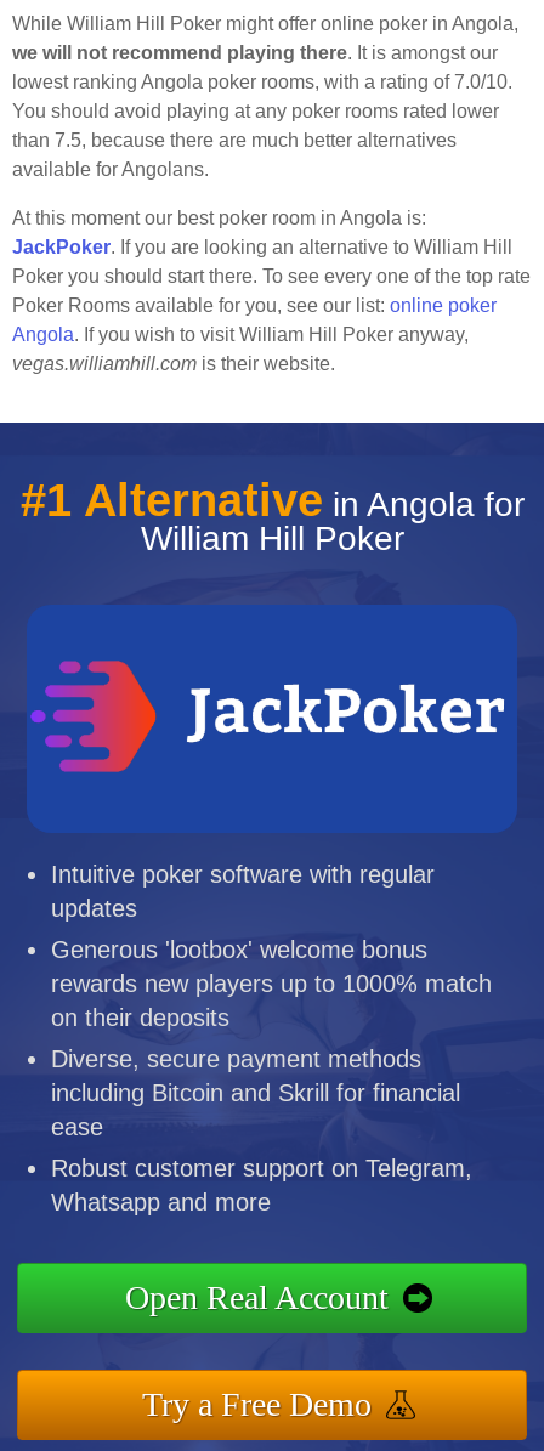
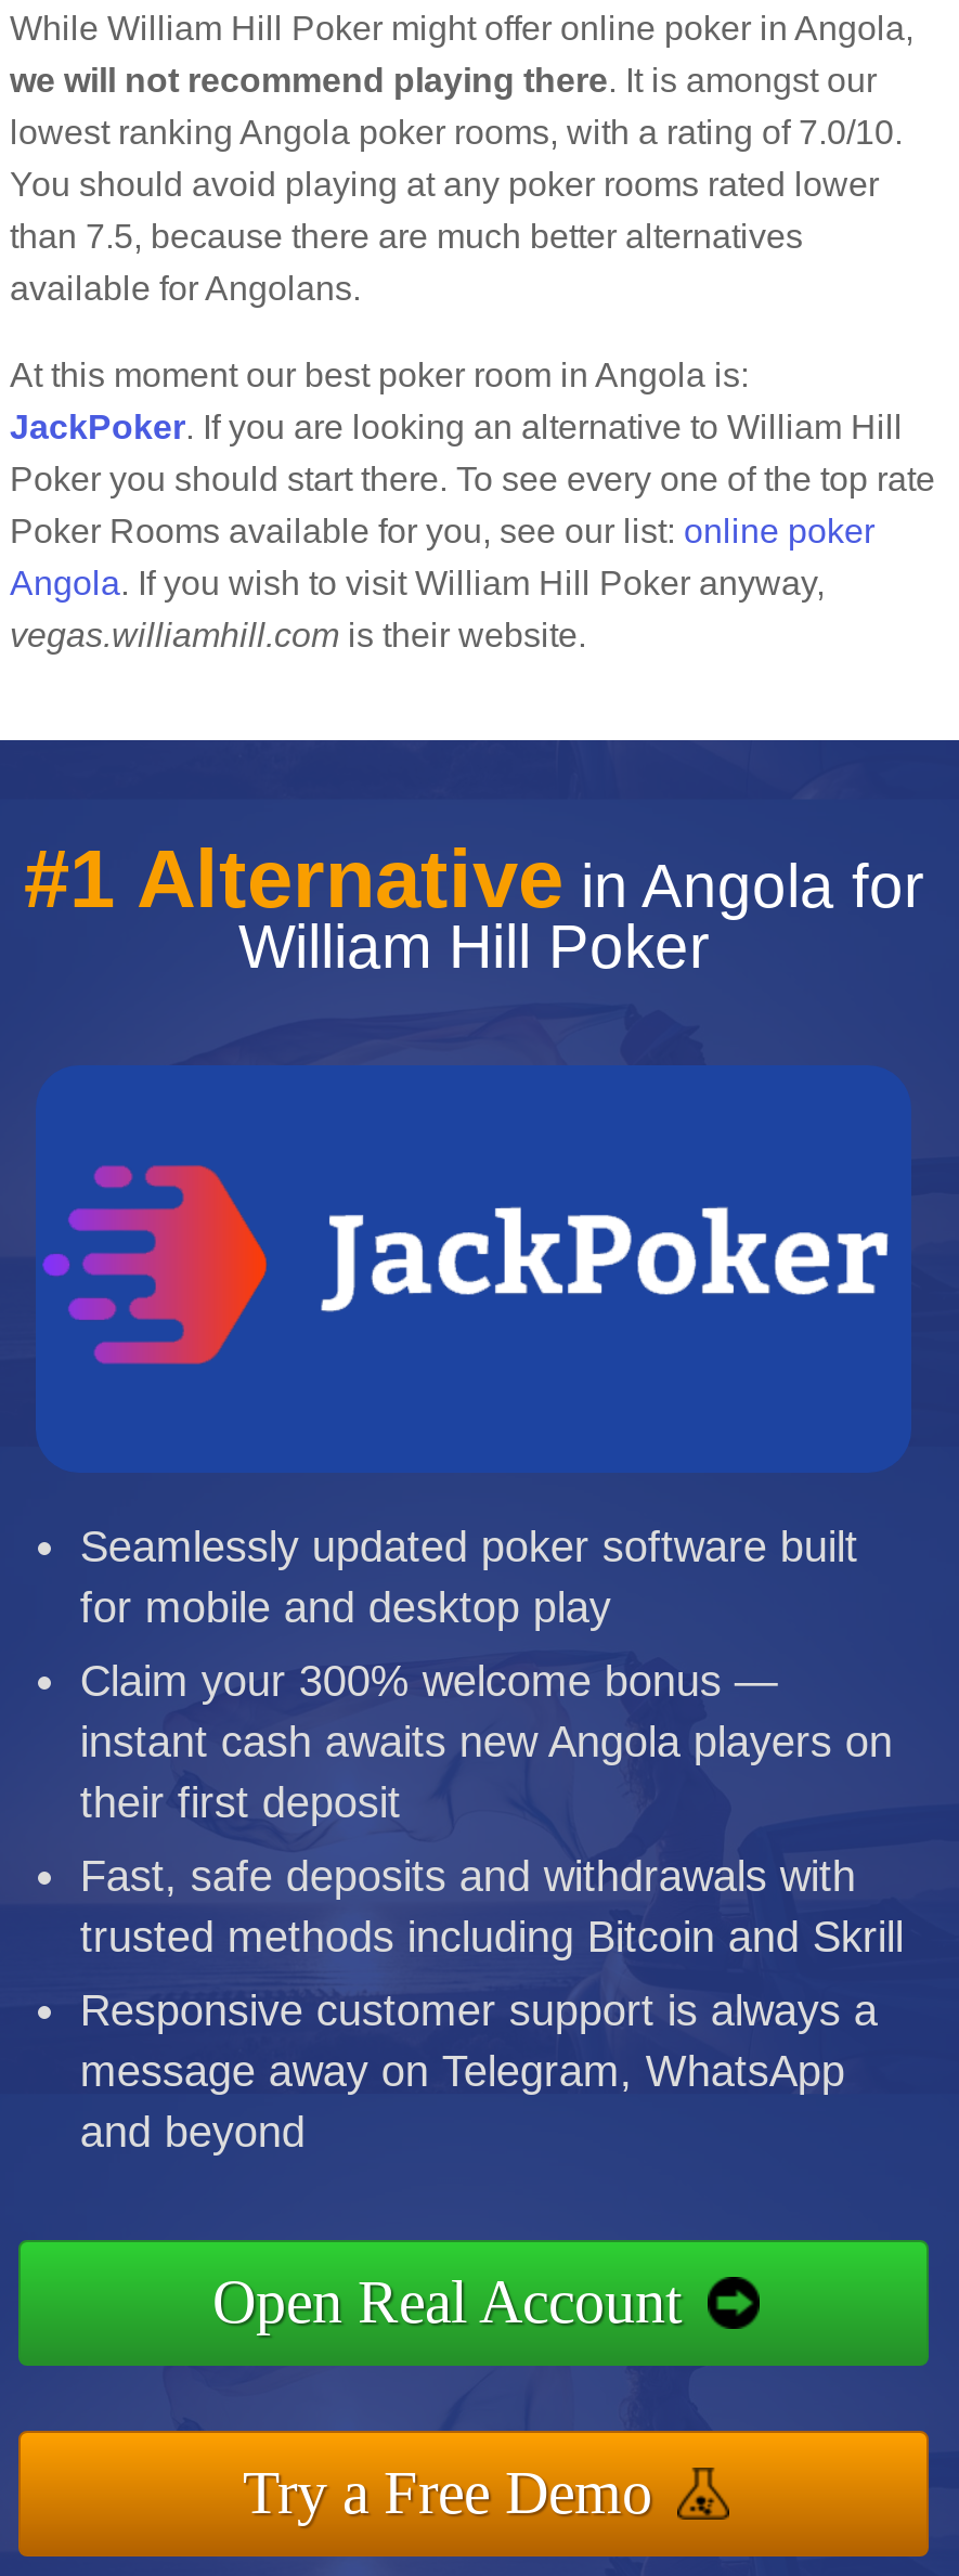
[51,861,435,922] Intuitive poker software with regular | updates -> [80,1523,858,1631] Seamlessly updated poker software built | for mobile and desktop play
[51,936,492,1031] Generous 'lootbox' welcome bonus | rewards new players up to 1000% match | on their deposits -> [80,1657,893,1826] Claim your 300% welcome bonus — | instant cash awaits new Angola players on | their first deposit
[51,1045,461,1140] Diverse, secure payment methods | including Bitcoin and Skrill for financial | ease -> [80,1852,904,1960] Fast, safe deposits and withdrawals with | trusted methods including Bitcoin and Skrill
[51,1155,473,1215] Robust customer support on Telegram, | Whatsapp and more -> [80,1986,878,2156] Responsive customer support is always a | message away on Telegram, WhatsApp | and beyond

